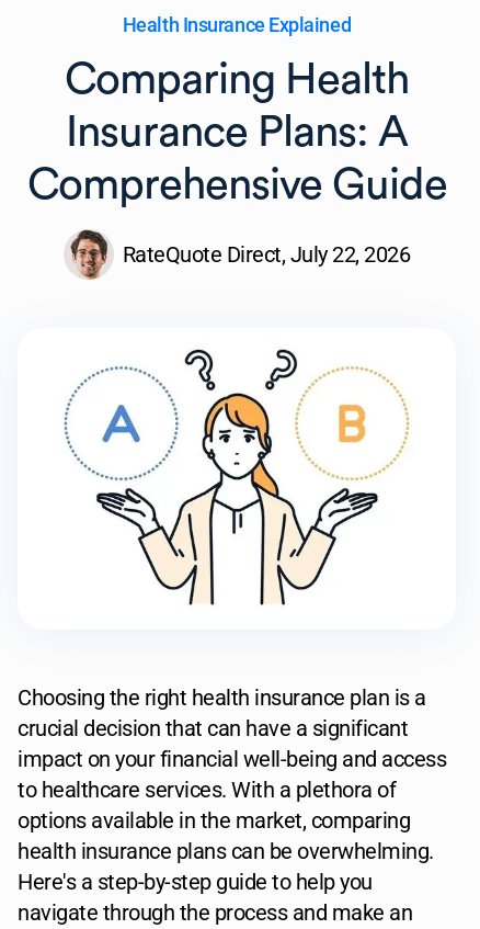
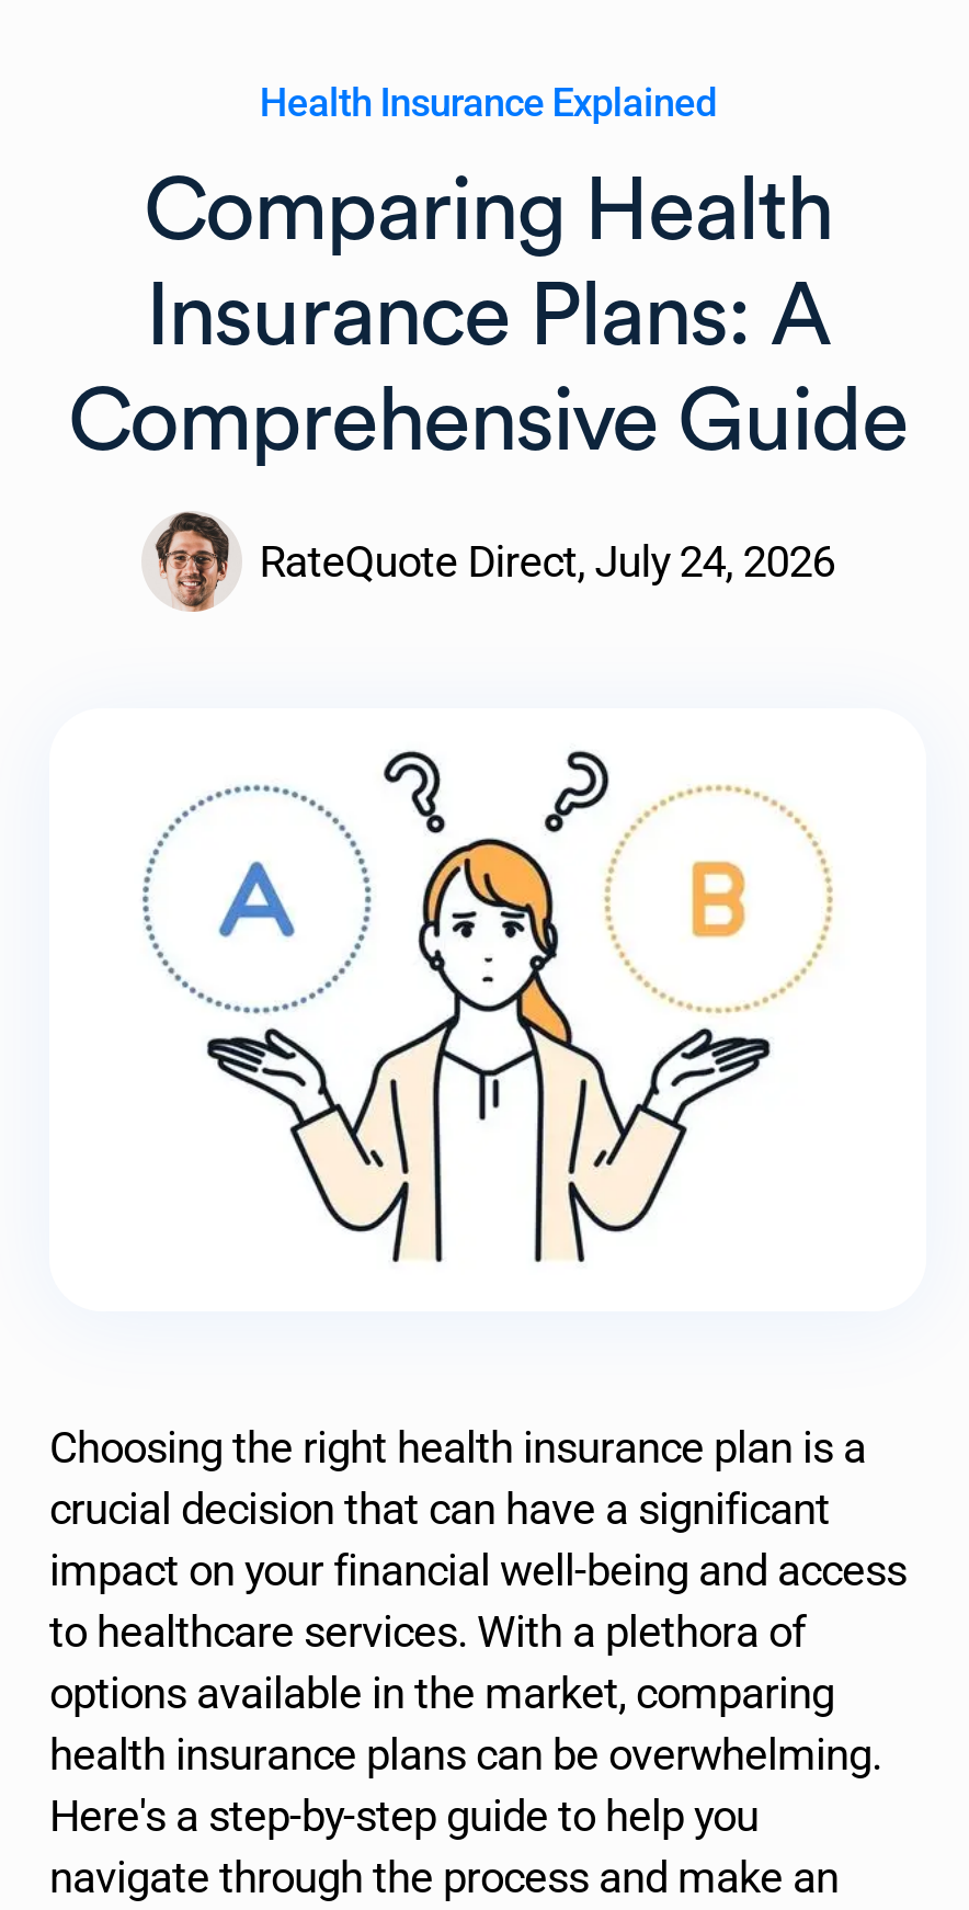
[123,241,410,268] RateQuote Direct, July 22, 2026 -> [259,535,835,588] RateQuote Direct, July 24, 2026

